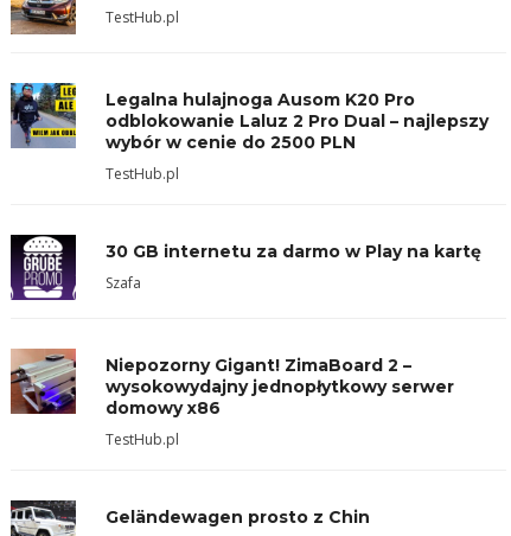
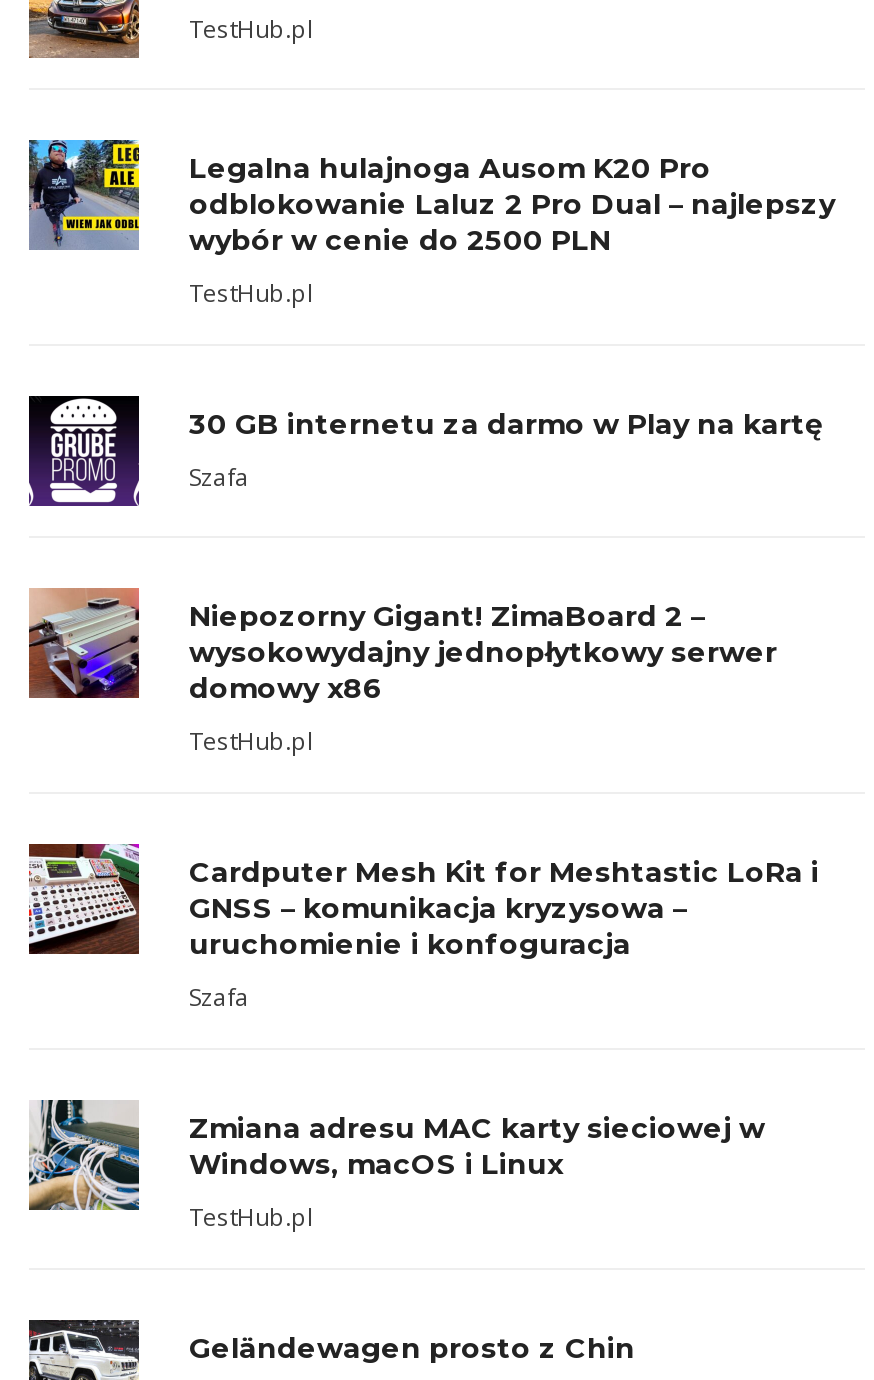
none -> [27,842,819,1014] [image] | Cardputer Mesh Kit for Meshtastic LoRa i | GNSS – komunikacja kryzysowa – | uruchomienie i konfoguracja | Szafa
none -> [27,1064,765,1234] [image] | Zmiana adresu MAC karty sieciowej w | Windows, macOS i Linux | TestHub.pl

